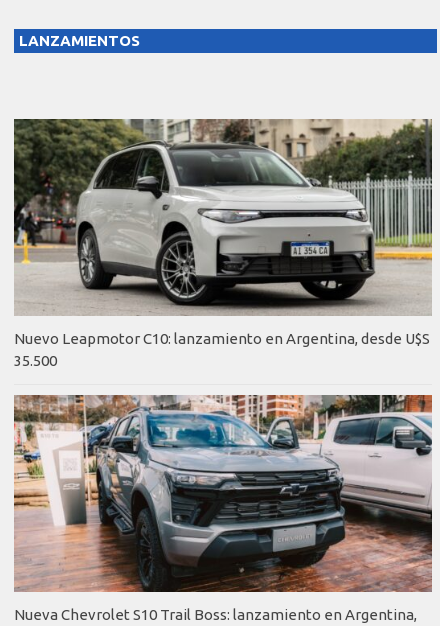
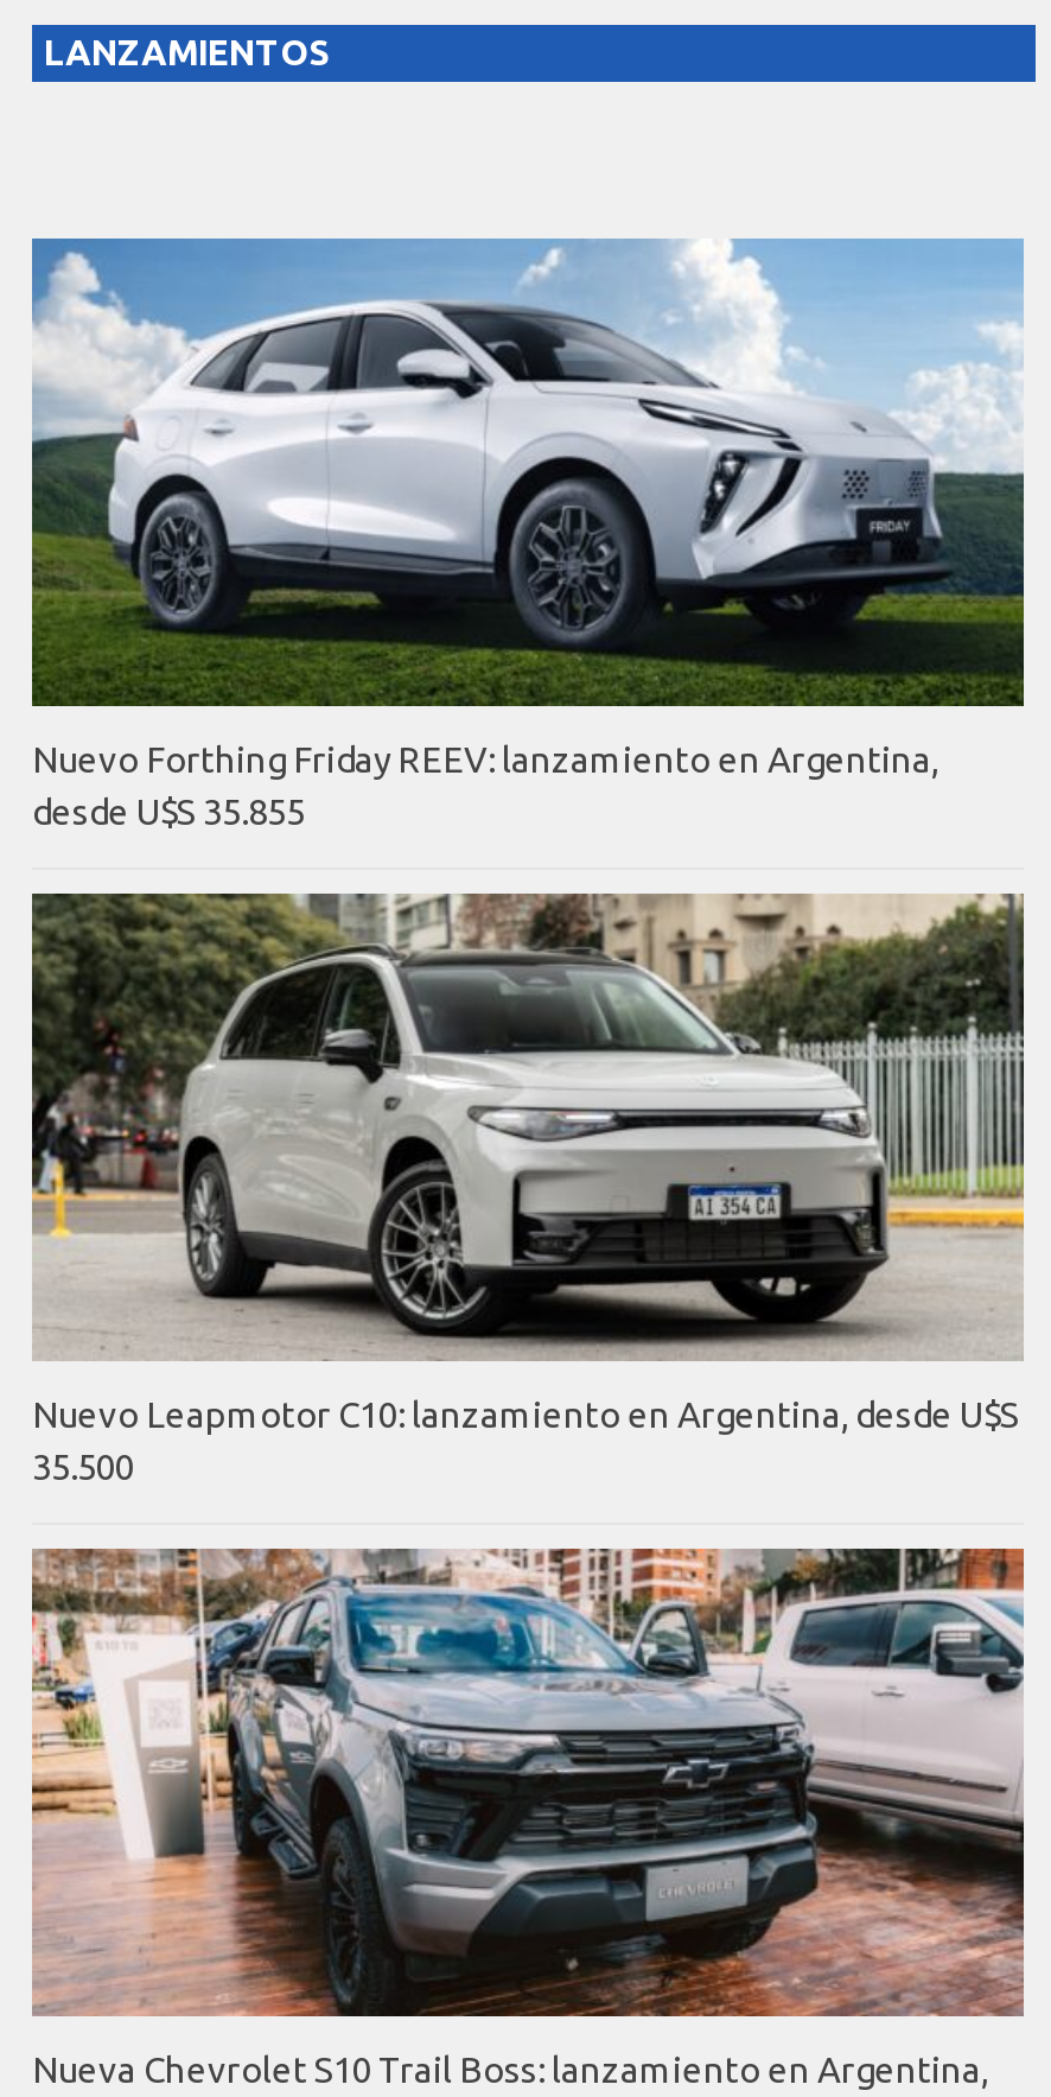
none -> [30,236,1026,832] [image] | Nuevo Forthing Friday REEV: lanzamiento en Argentina, | desde U$S 35.855

